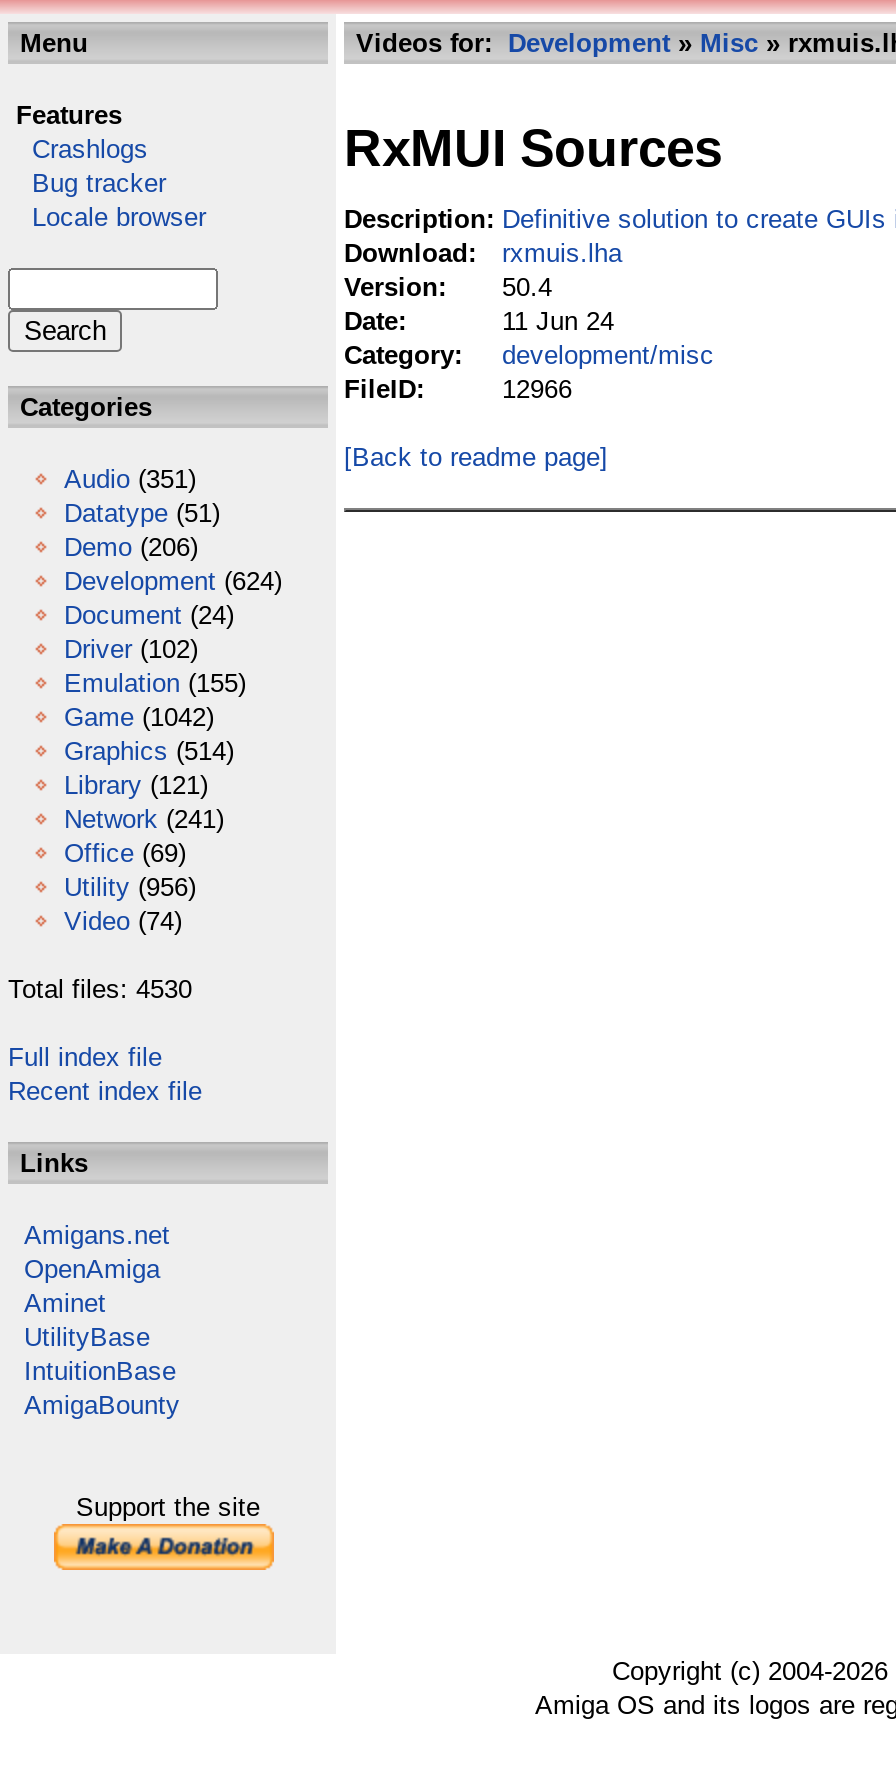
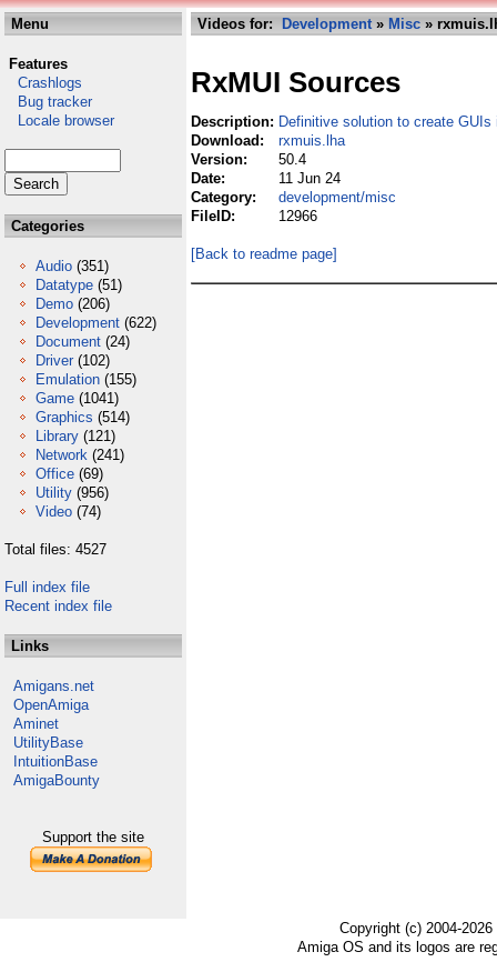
[64,566,282,596] Development (624) -> [35,314,156,331] Development (622)
[64,702,214,732] Game (1042) -> [35,390,119,407] Game (1041)
[8,974,192,1004] Total files: 4530 -> [4,541,106,558] Total files: 4527

